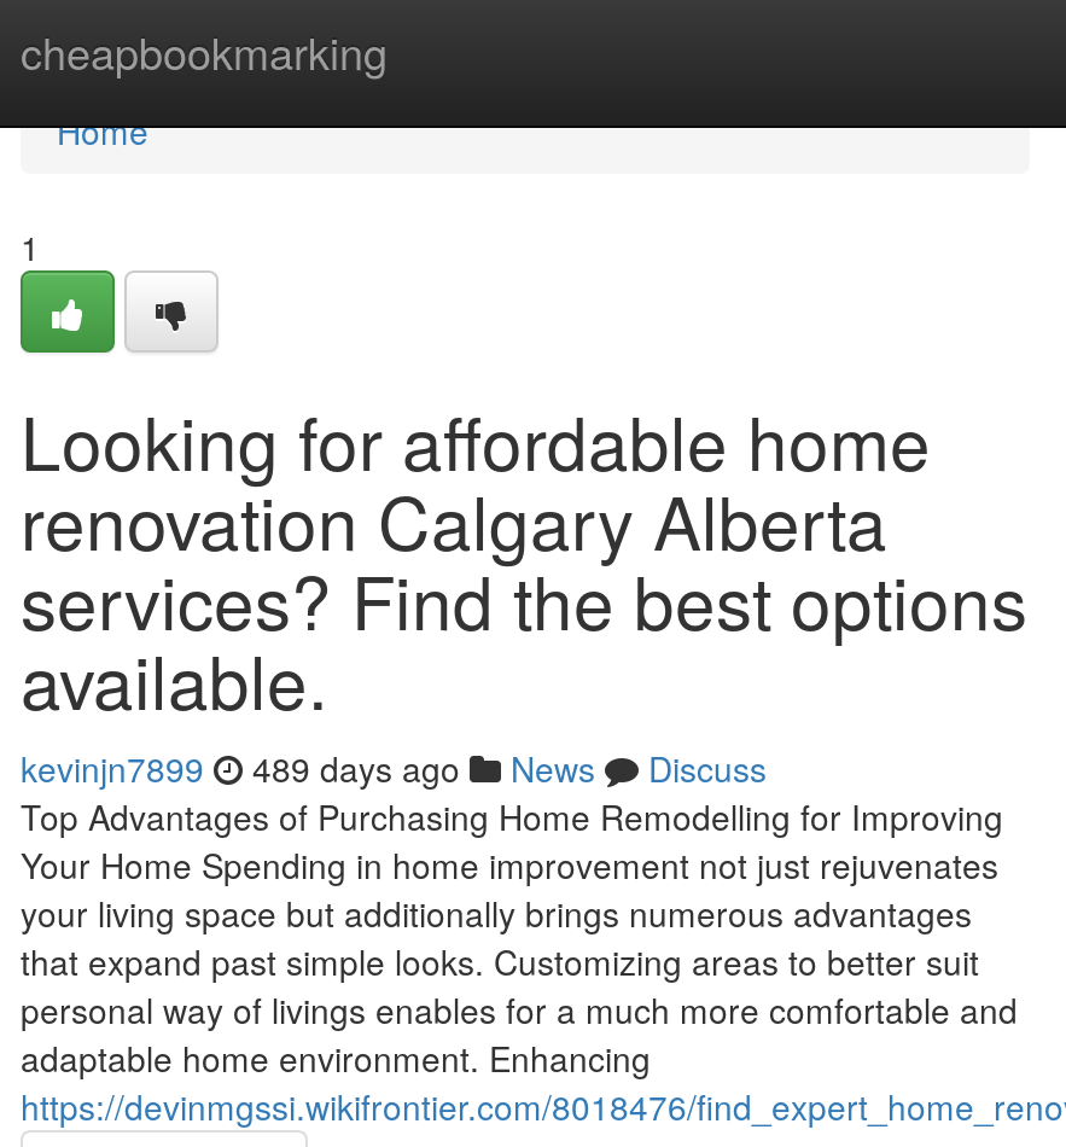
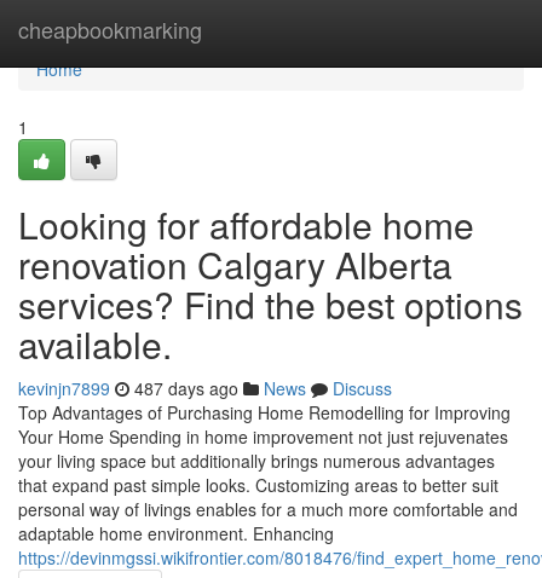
[21,744,767,792] kevinjn7899 489 days ago News Discuss -> [18,376,392,400] kevinjn7899 487 days ago News Discuss

